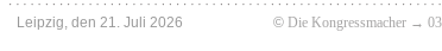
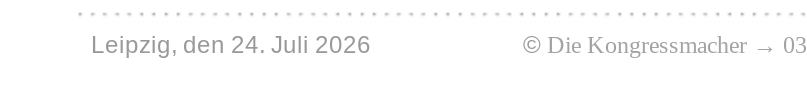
[17,14,187,31] Leipzig, den 21. Juli 2026 -> [91,31,377,59] Leipzig, den 24. Juli 2026

